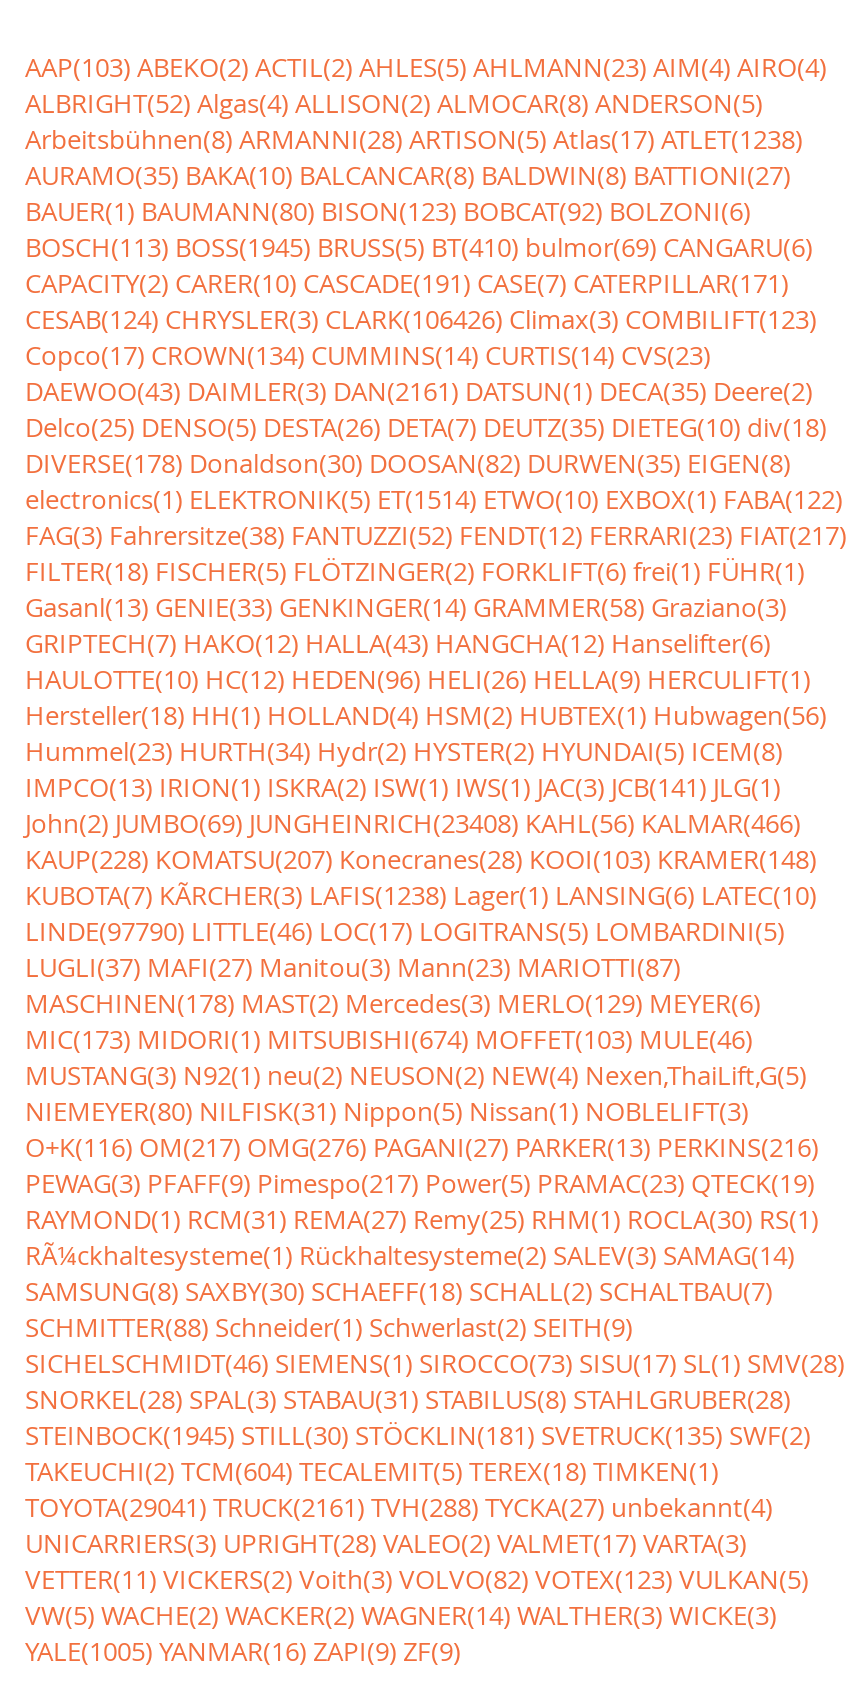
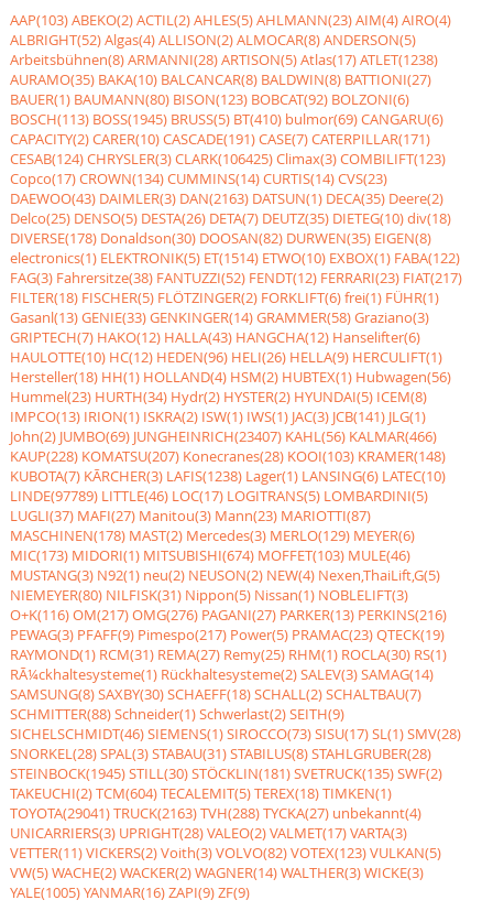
[25,301,817,337] CESAB(124) CHRYSLER(3) CLARK(106426) Climax(3) COMBILIFT(123) -> [10,149,446,169] CESAB(124) CHRYSLER(3) CLARK(106425) Climax(3) COMBILIFT(123)
[25,373,813,409] DAEWOO(43) DAIMLER(3) DAN(2161) DATSUN(1) DECA(35) Deere(2) -> [10,188,443,208] DAEWOO(43) DAIMLER(3) DAN(2163) DATSUN(1) DECA(35) Deere(2)
[25,805,801,841] John(2) JUMBO(69) JUNGHEINRICH(23408) KAHL(56) KALMAR(466) -> [10,426,437,446] John(2) JUMBO(69) JUNGHEINRICH(23407) KAHL(56) KALMAR(466)
[25,913,785,949] LINDE(97790) LITTLE(46) LOC(17) LOGITRANS(5) LOMBARDINI(5) -> [10,486,428,506] LINDE(97789) LITTLE(46) LOC(17) LOGITRANS(5) LOMBARDINI(5)
[25,1489,773,1525] TOYOTA(29041) TRUCK(2161) TVH(288) TYCKA(27) unbekannt(4) -> [10,803,421,823] TOYOTA(29041) TRUCK(2163) TVH(288) TYCKA(27) unbekannt(4)

